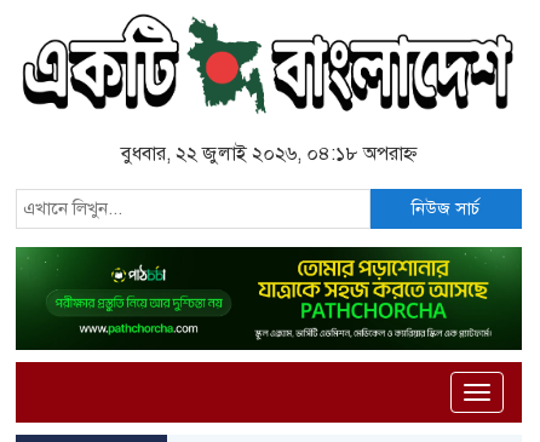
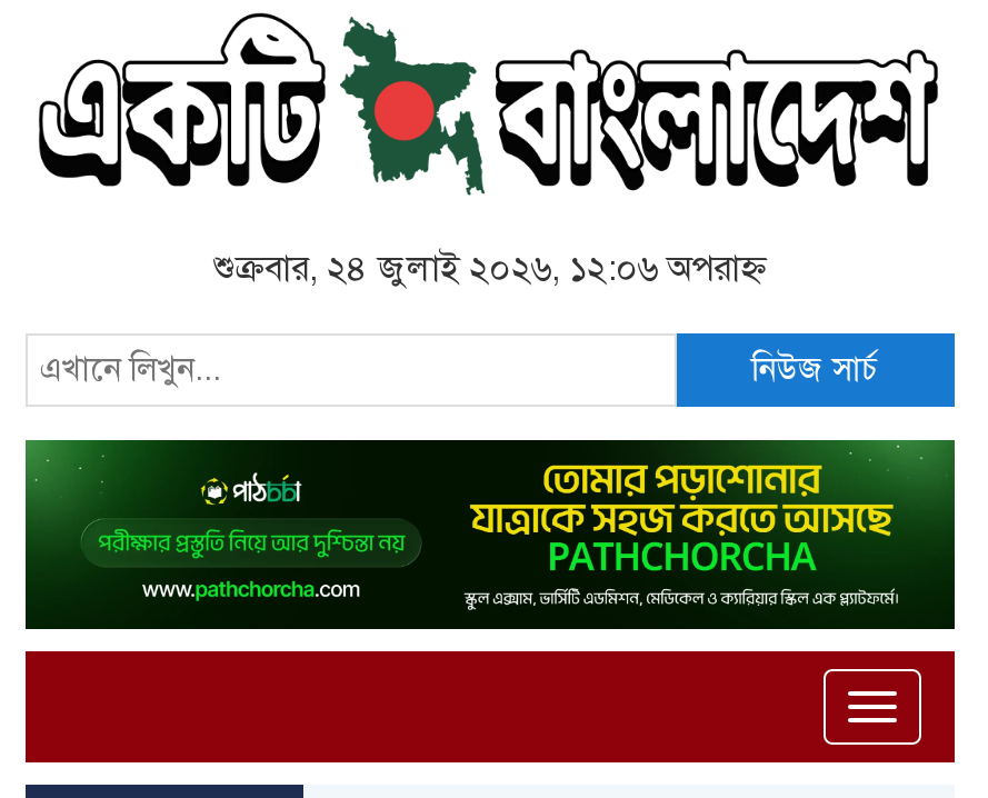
[120,142,417,166] বুধবার, ২২ জুলাই ২০২৬, ০৪:১৮ অপরাহ্ন -> [213,247,767,292] শুক্রবার, ২৪ জুলাই ২০২৬, ১২:০৬ অপরাহ্ন

